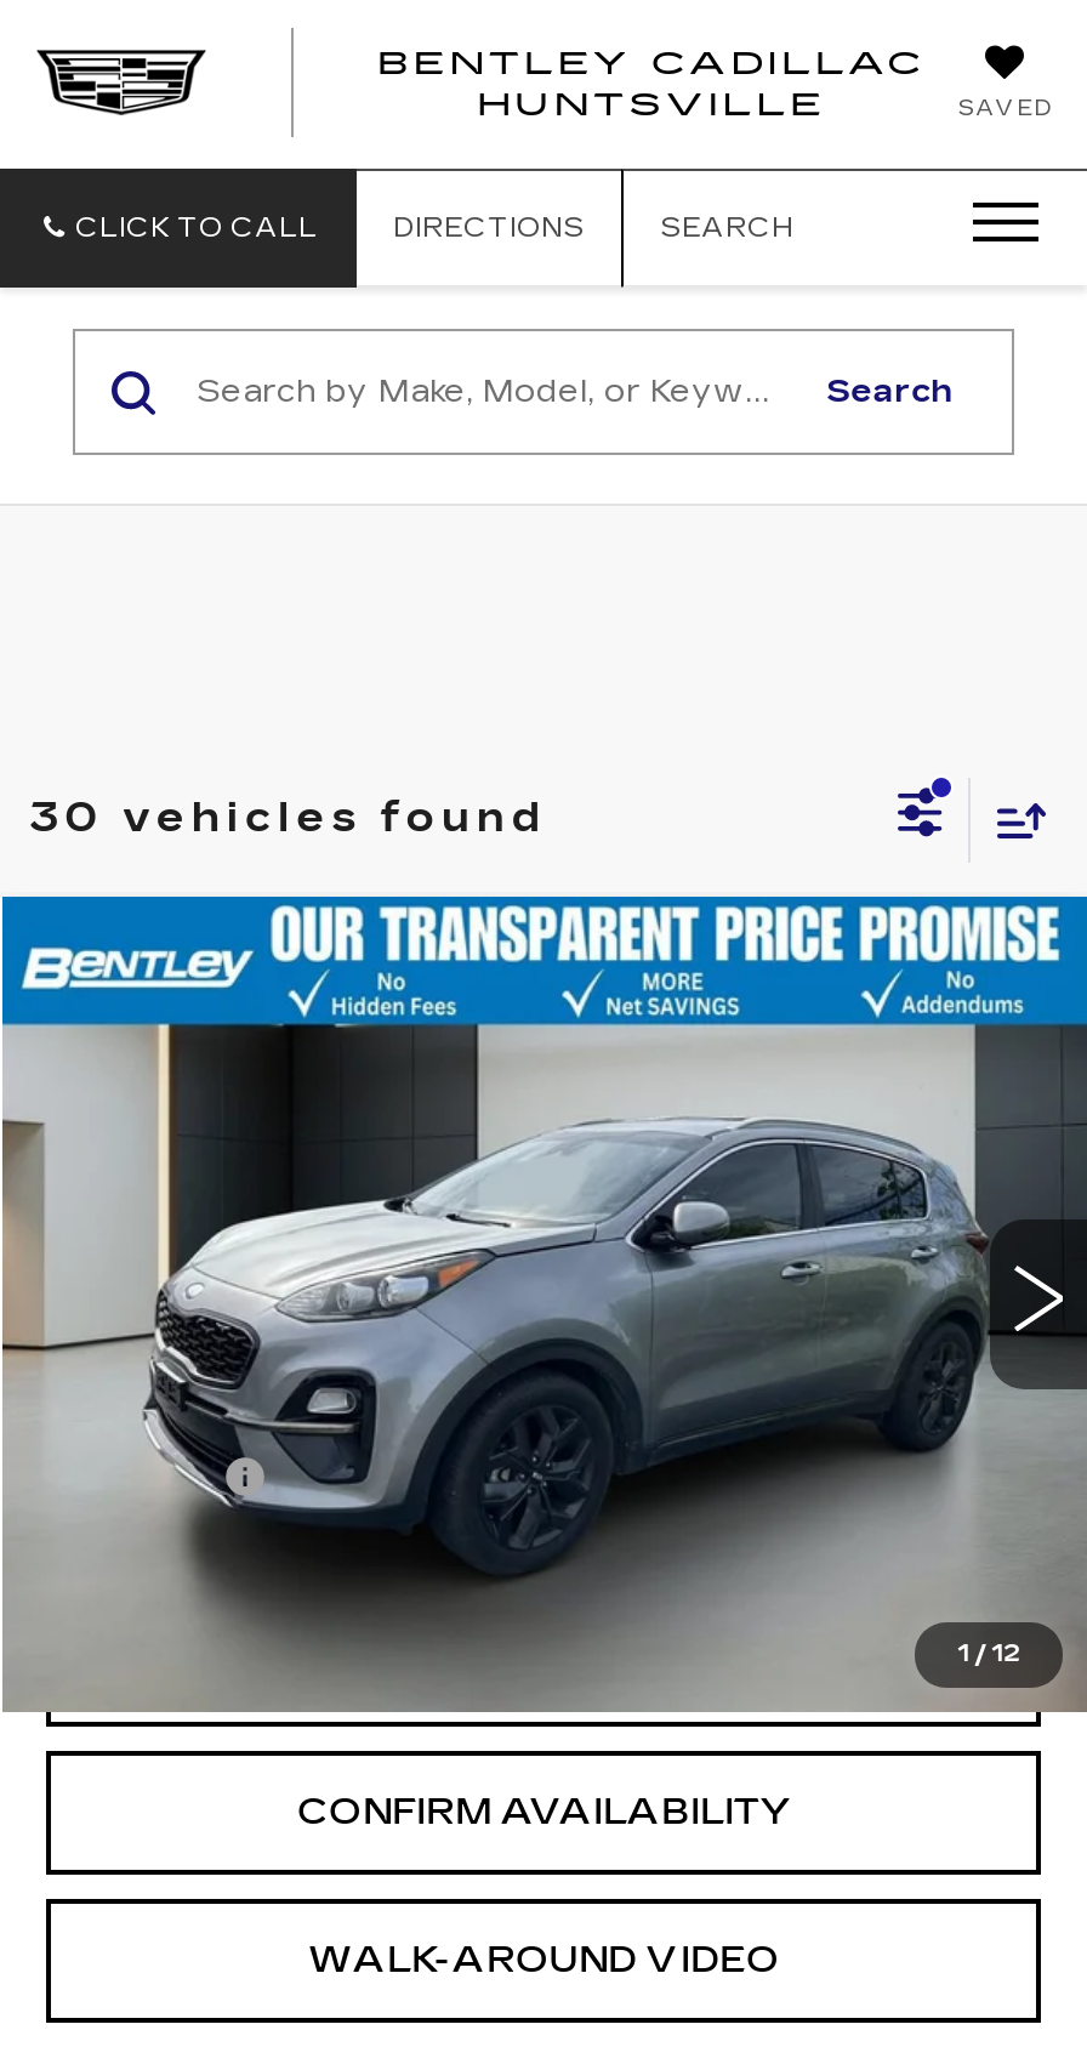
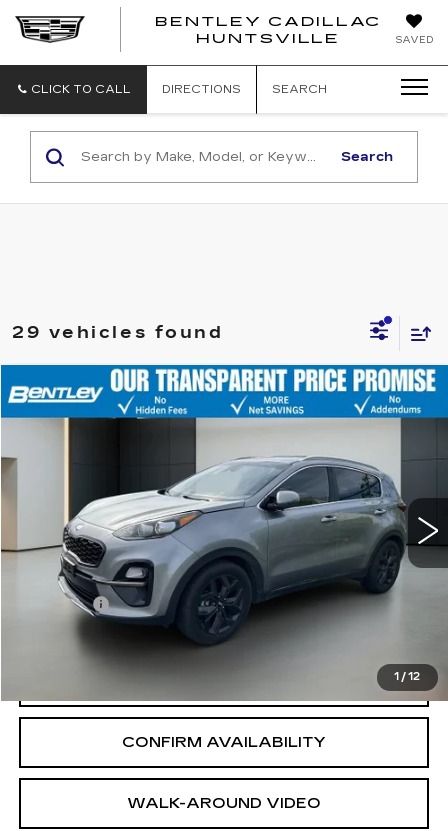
[29,791,547,842] 30 vehicles found -> [12,321,223,342] 29 vehicles found

